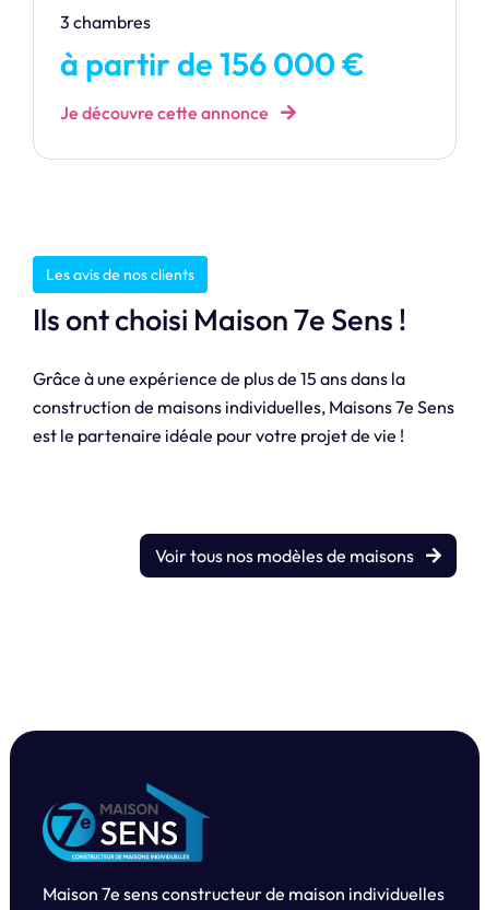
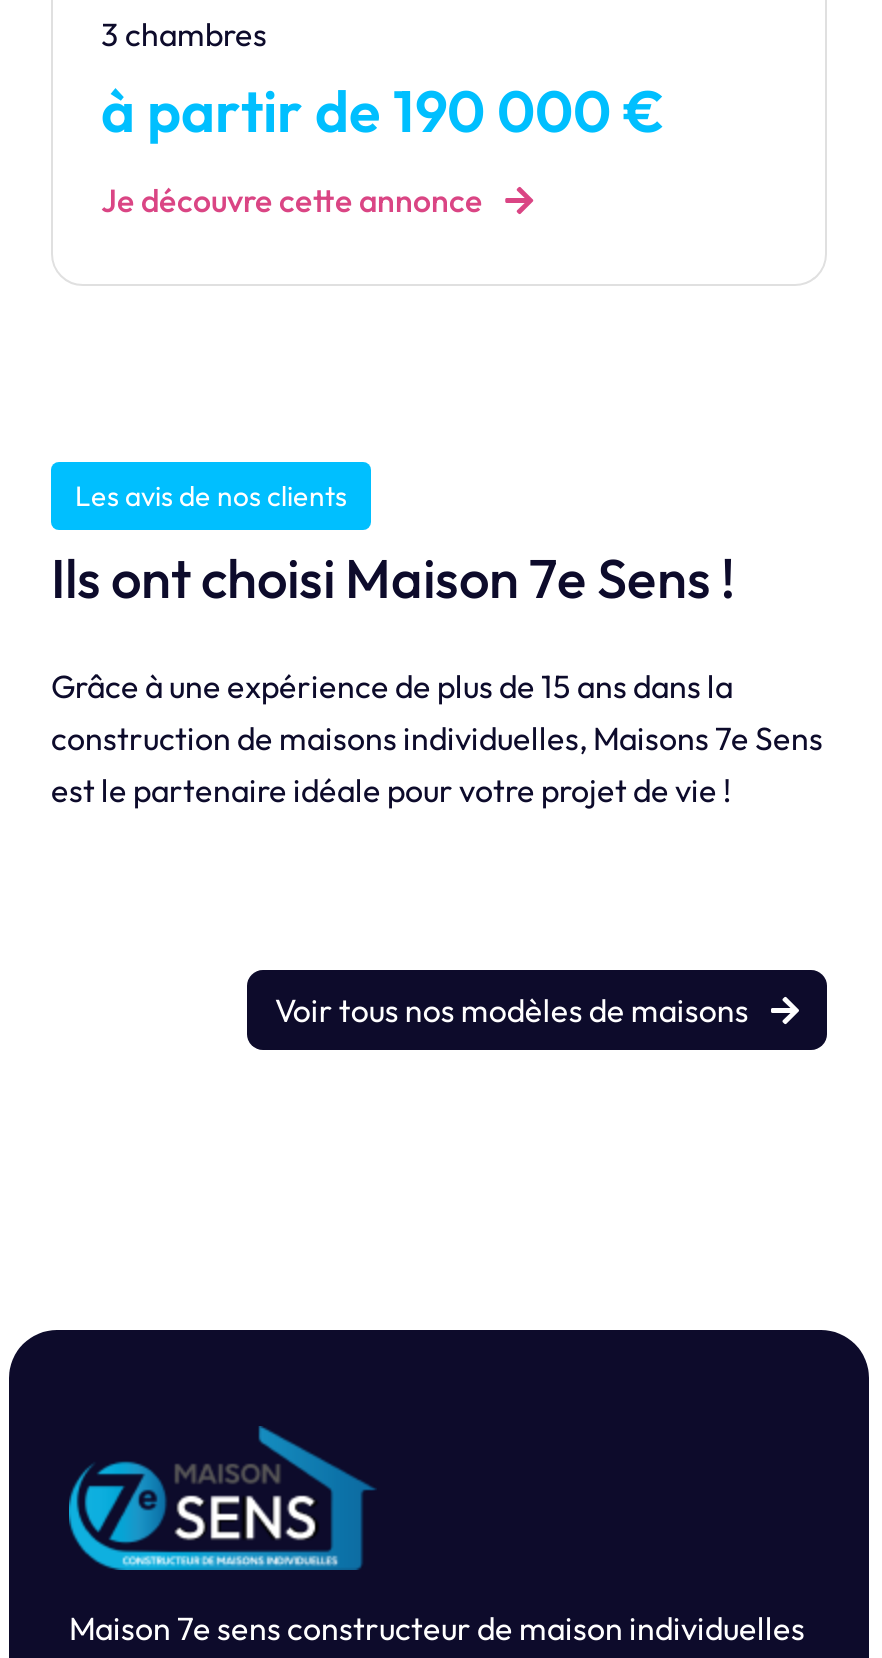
[60,44,365,84] à partir de 156 000 € -> [101,74,665,148] à partir de 190 000 €

